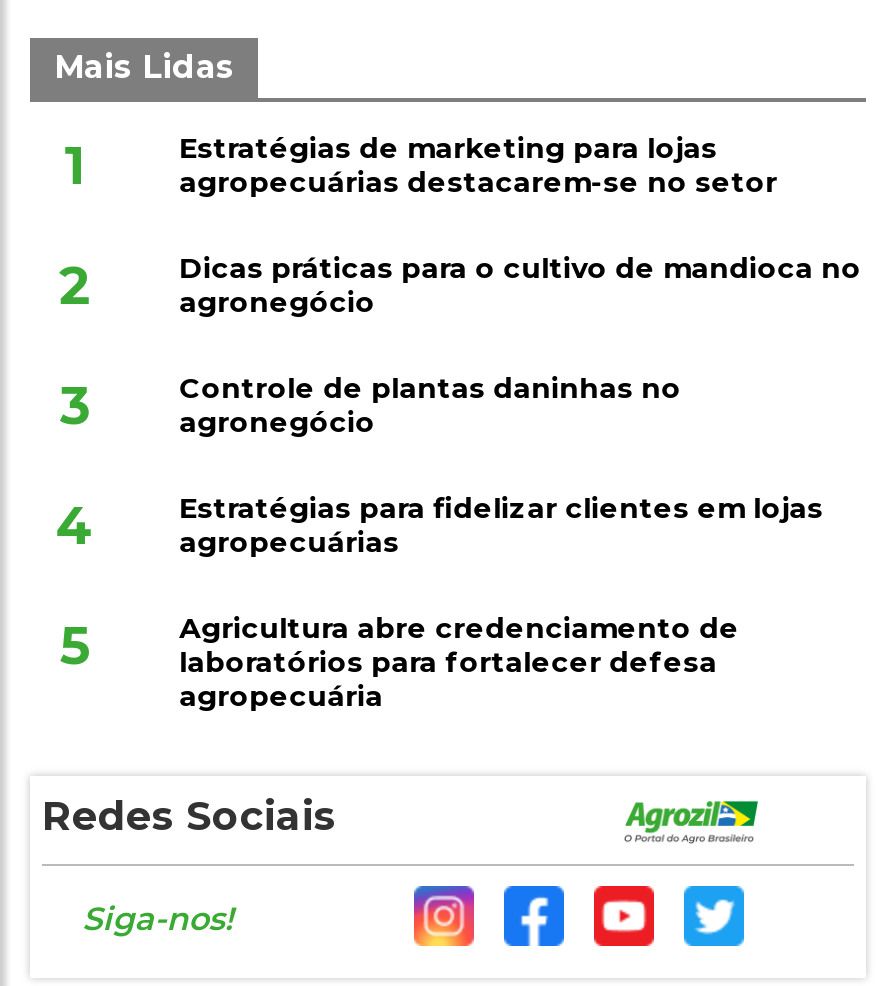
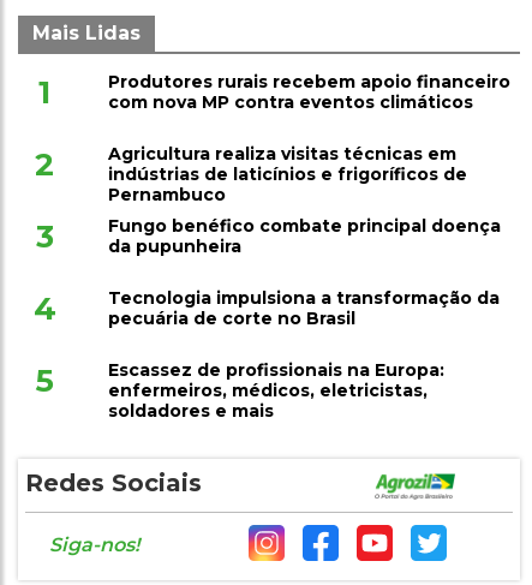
[179,129,777,199] Estratégias de marketing para lojas | agropecuárias destacarem-se no setor -> [108,71,510,113] Produtores rurais recebem apoio financeiro | com nova MP contra eventos climáticos
[179,249,861,319] Dicas práticas para o cultivo de mandioca no | agronegócio -> [108,143,467,205] Agricultura realiza visitas técnicas em | indústrias de laticínios e frigoríficos de | Pernambuco
[179,369,681,439] Controle de plantas daninhas no | agronegócio -> [108,215,500,257] Fungo benéfico combate principal doença | da pupunheira
[179,489,823,559] Estratégias para fidelizar clientes em lojas | agropecuárias -> [108,287,499,329] Tecnologia impulsiona a transformação da | pecuária de corte no Brasil
[179,609,739,713] Agricultura abre credenciamento de | laboratórios para fortalecer defesa | agropecuária -> [108,359,444,421] Escassez de profissionais na Europa: | enfermeiros, médicos, eletricistas, | soldadores e mais

